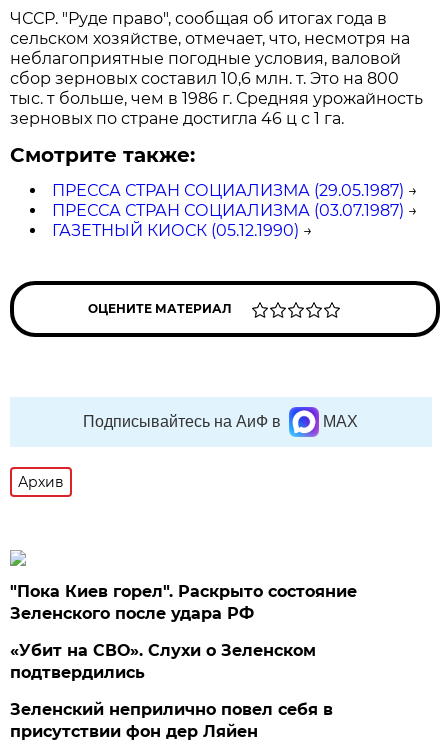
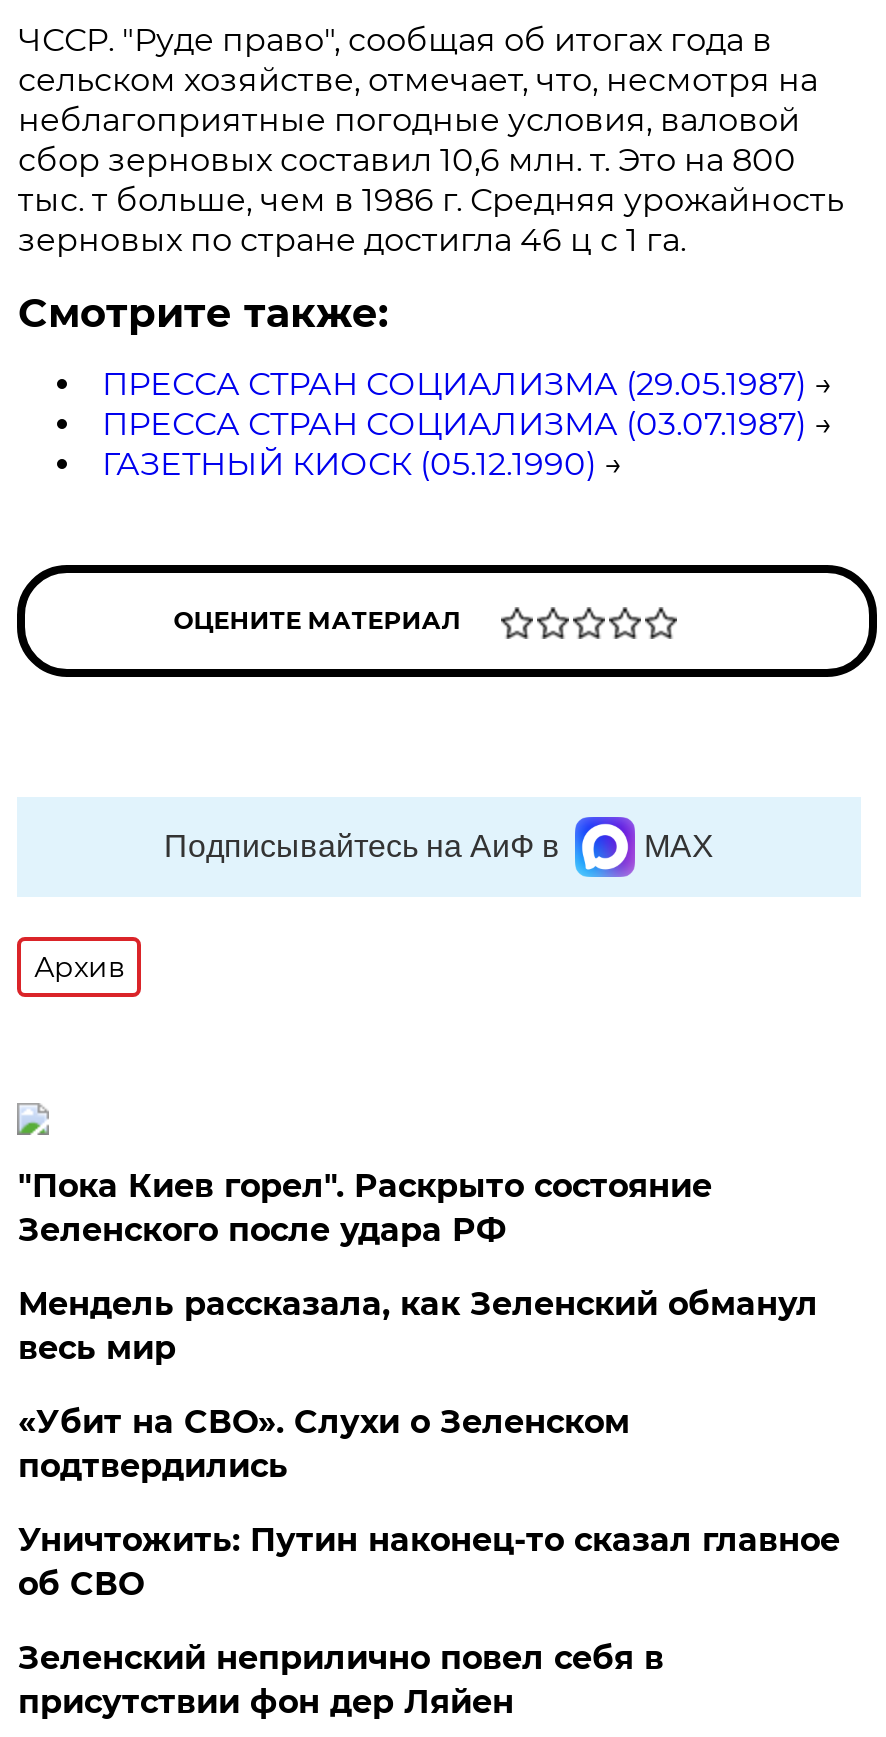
none -> [18,1285,818,1367] Мендель рассказала, как Зеленский обманул | весь мир
none -> [18,1521,840,1603] Уничтожить: Путин наконец-то сказал главное | об СВО

